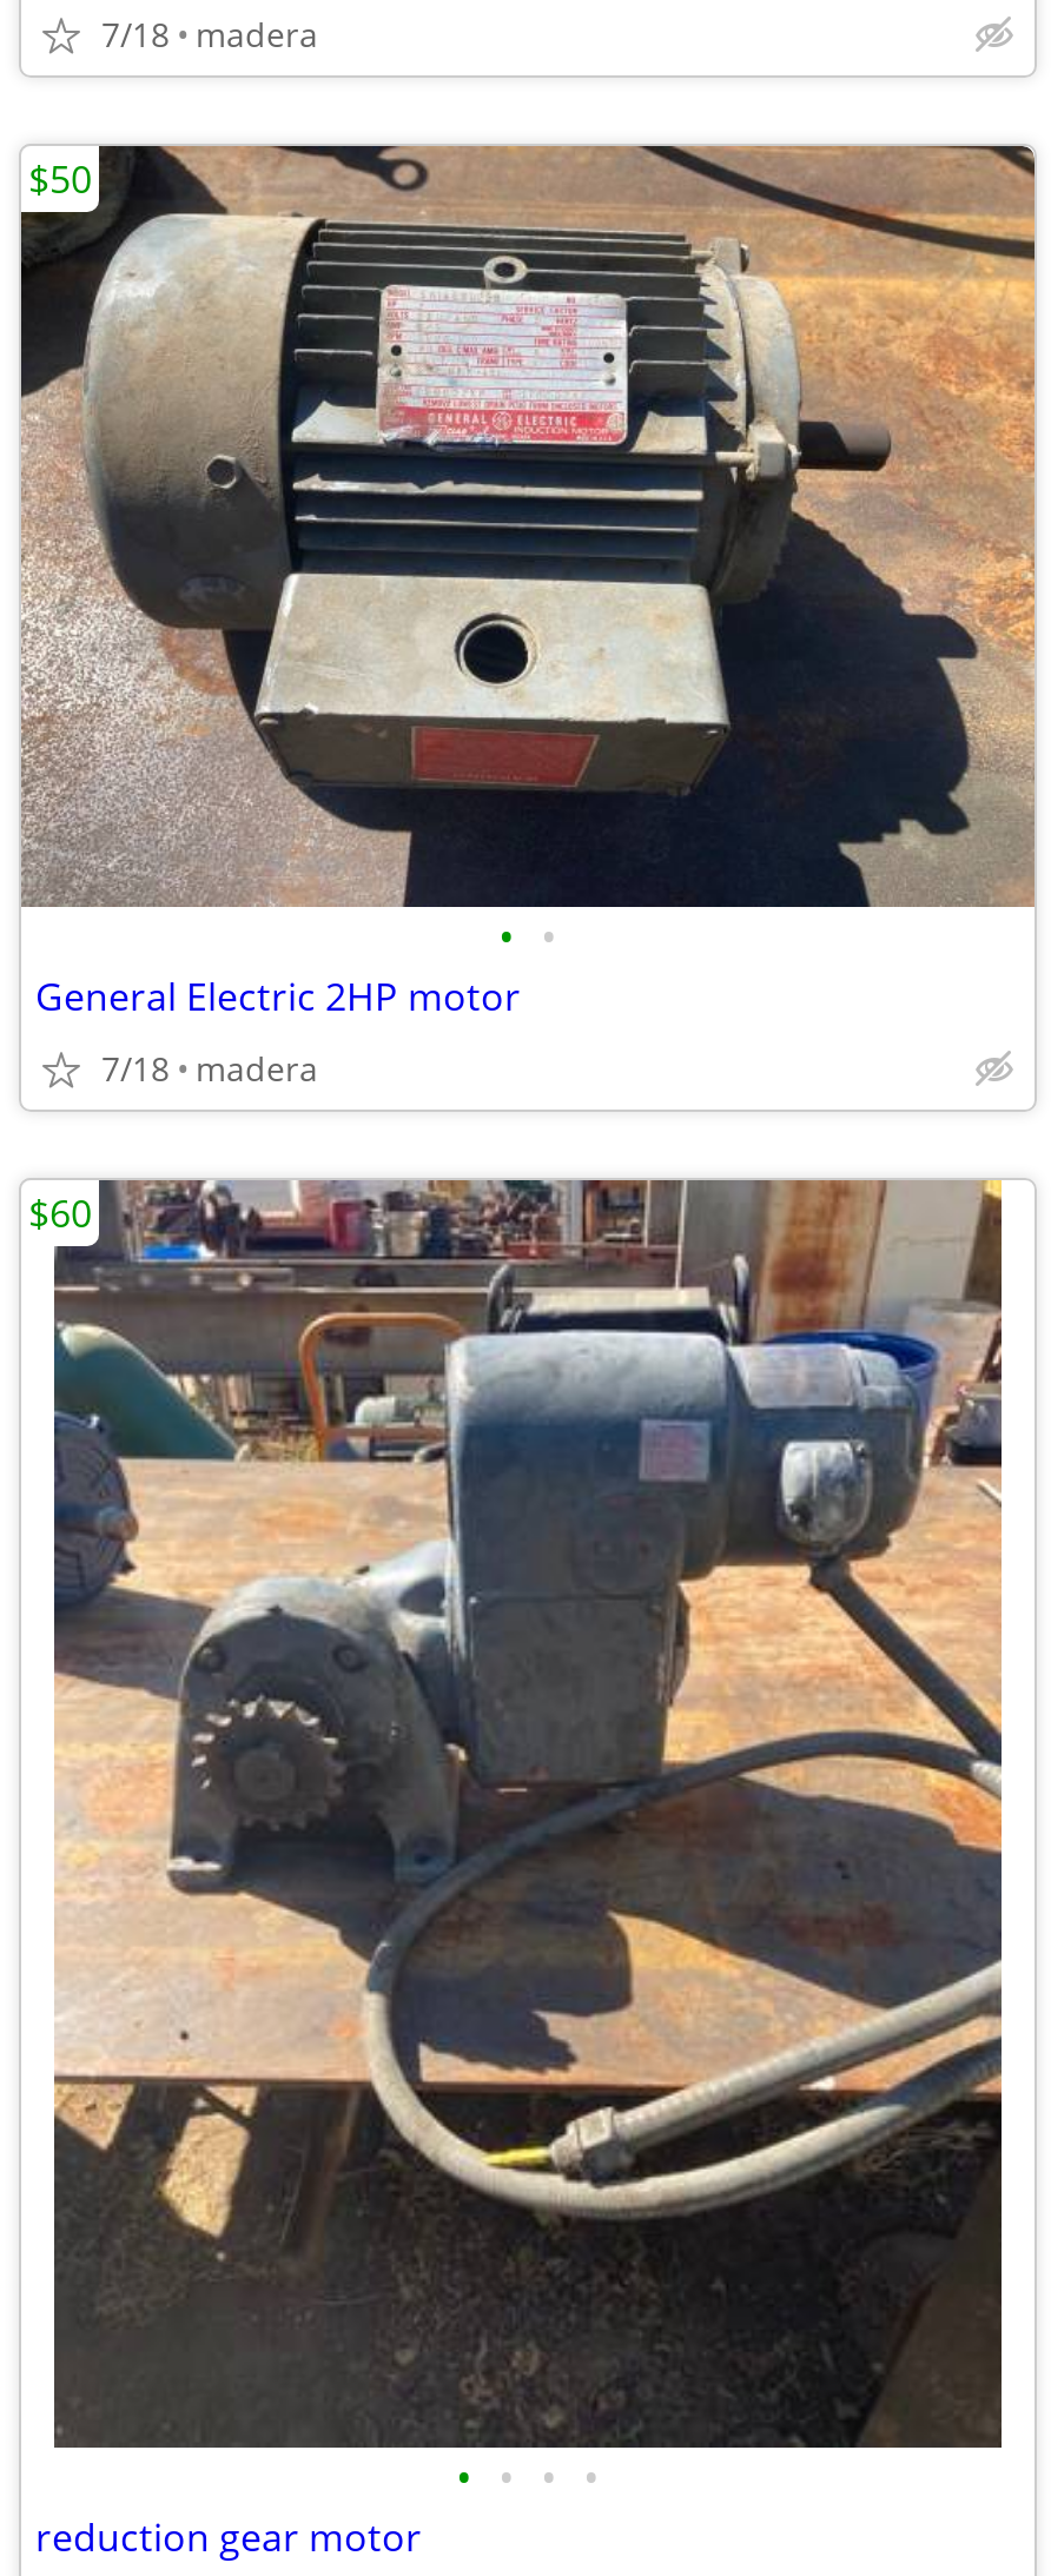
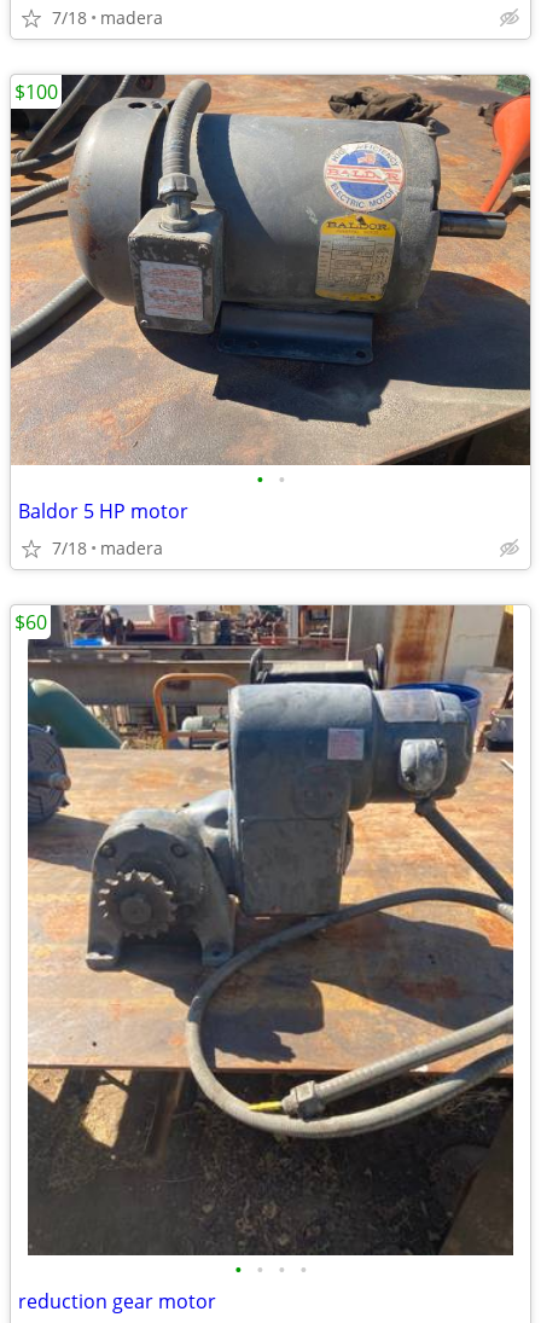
[19,144,1037,909] [image] | $50 -> [10,74,531,466] [image] | $100
[35,971,521,1022] General Electric 2HP motor -> [18,498,188,524] Baldor 5 HP motor

